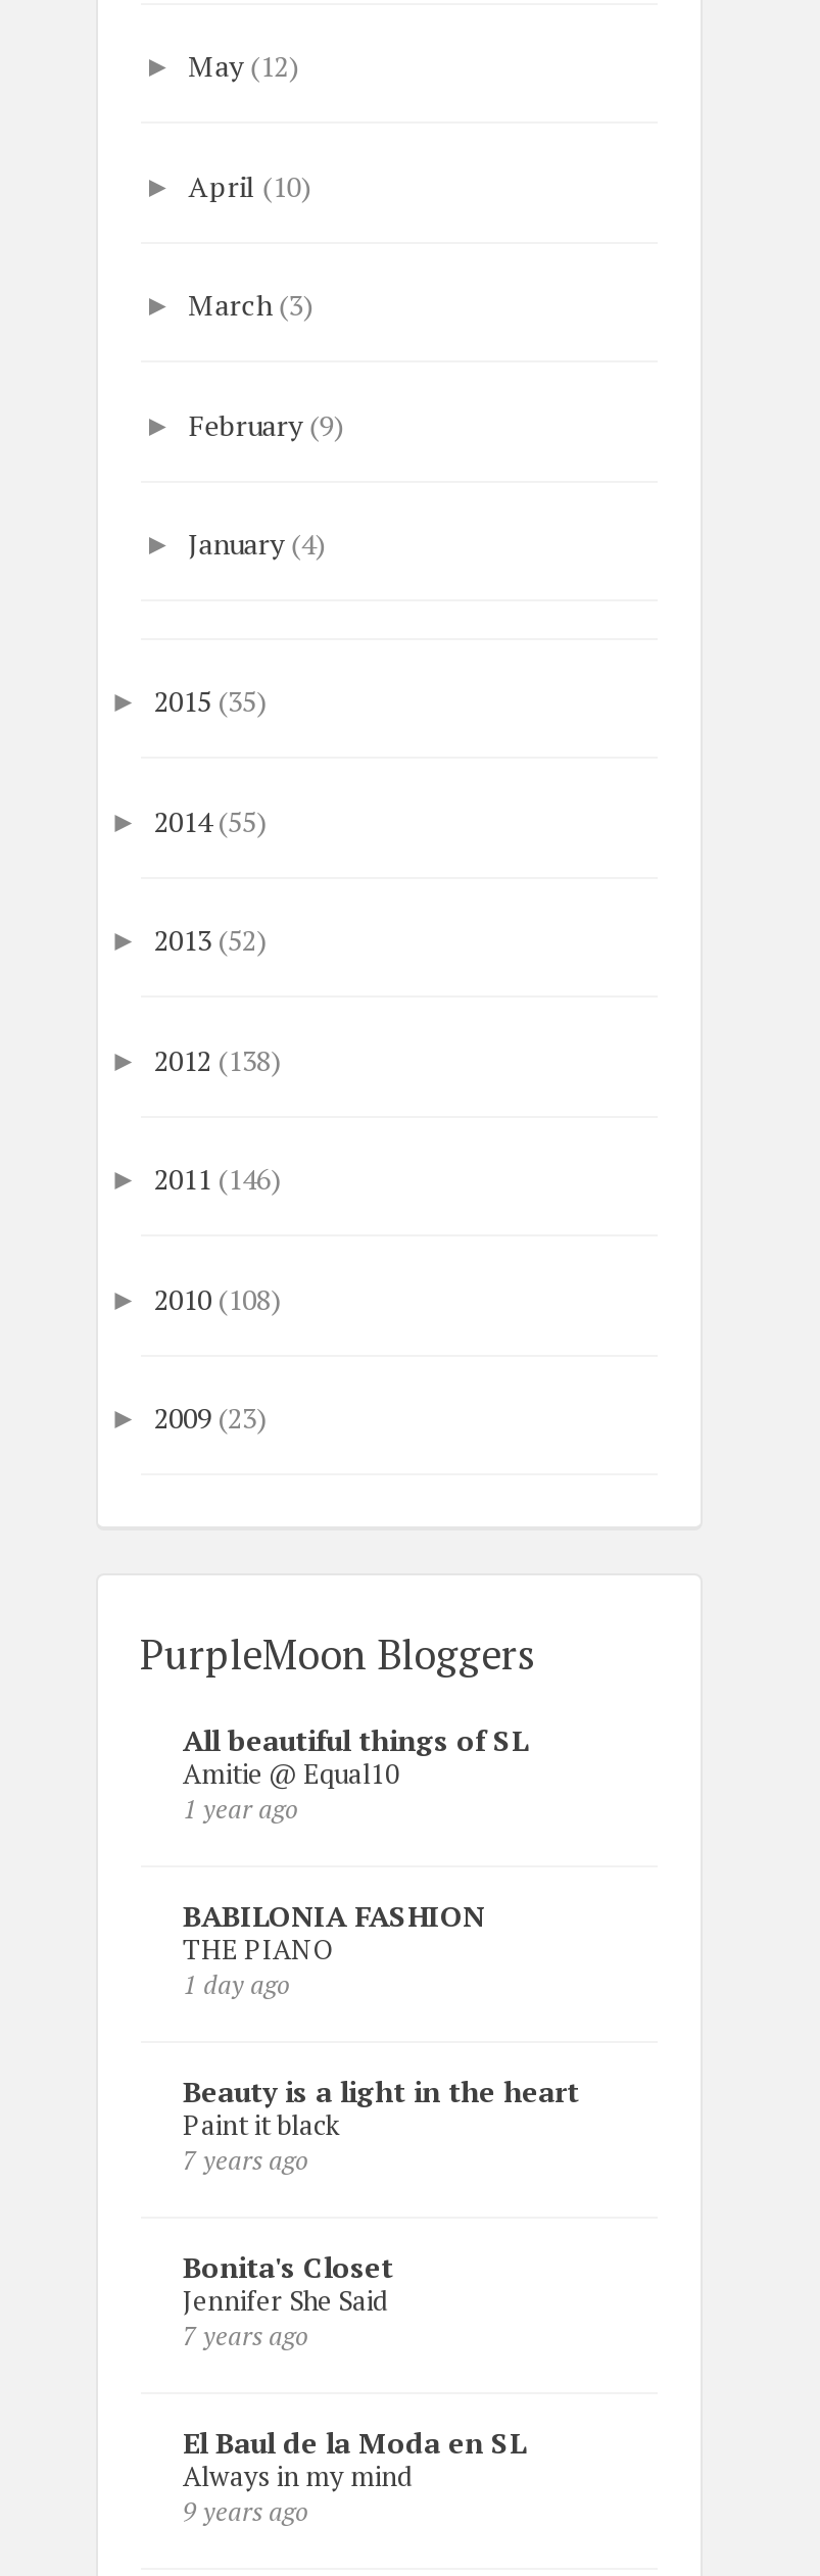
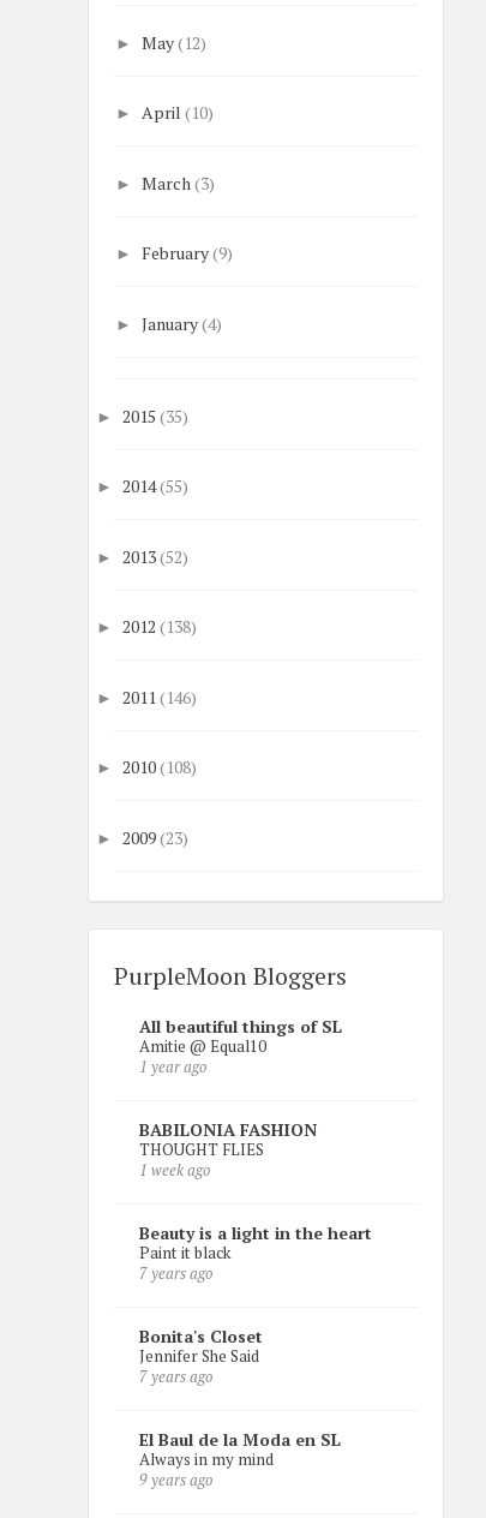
[183,1930,334,2002] THE PIANO | 1 day ago -> [139,1139,263,1181] THOUGHT FLIES | 1 week ago

